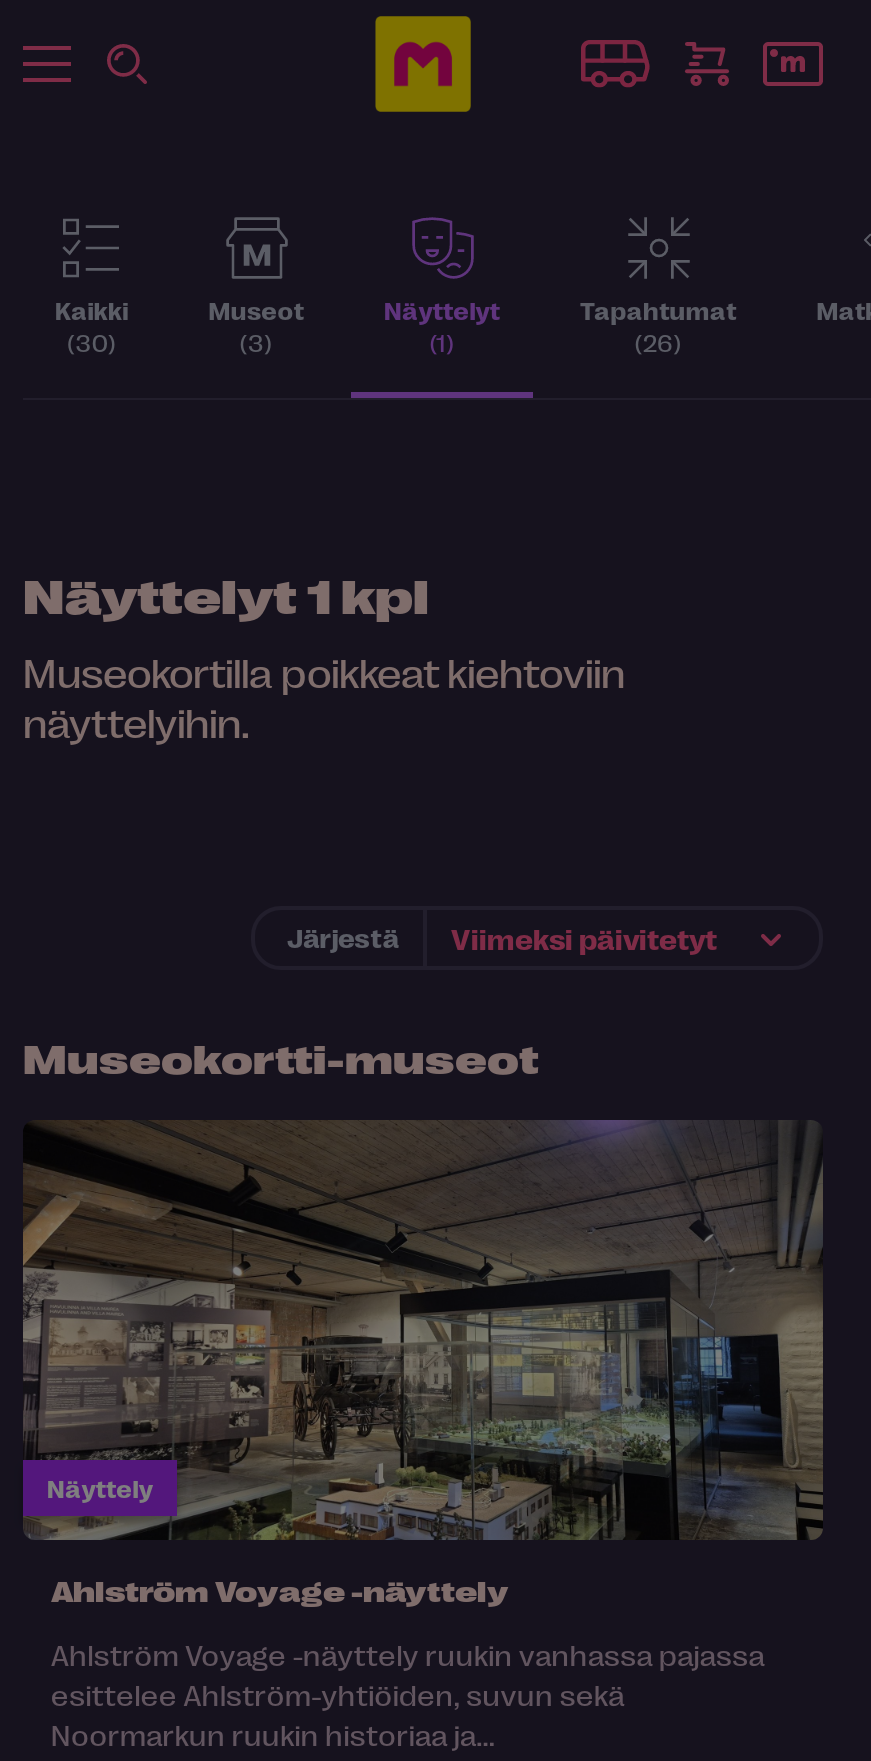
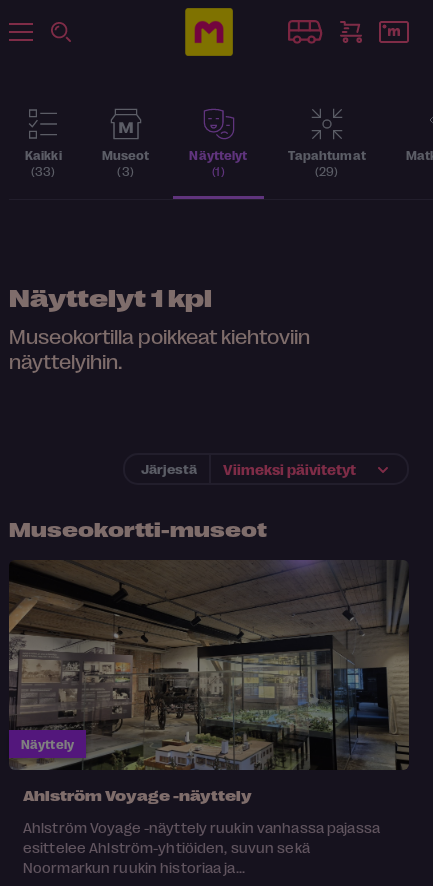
[67,328,116,356] (30) -> [31,164,56,178] (33)
[635,328,682,356] (26) -> [315,164,338,178] (29)

